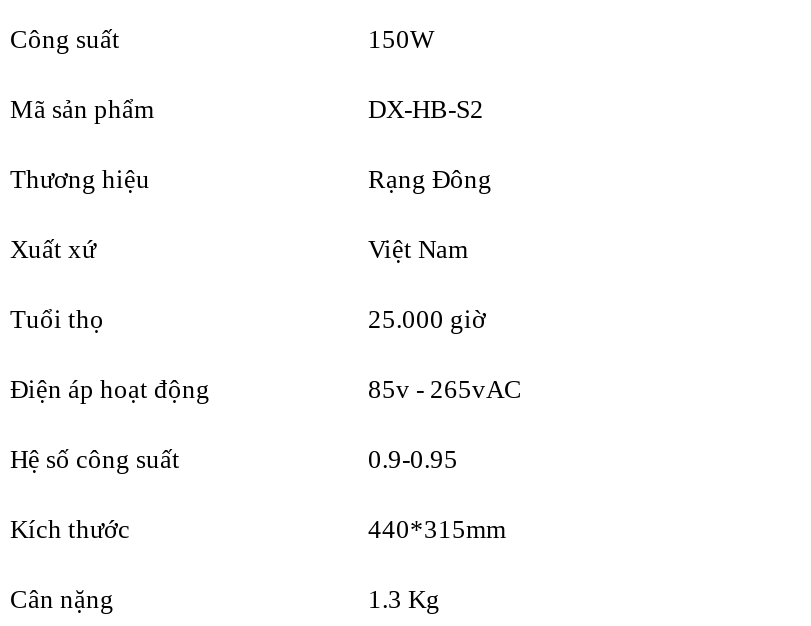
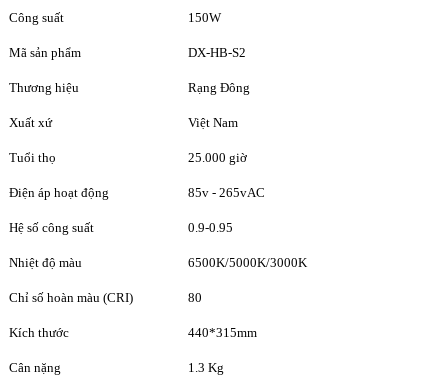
none -> [9,255,307,305] Nhiệt độ màu | 6500K/5000K/3000K | Chỉ số hoàn màu (CRI) | 80

